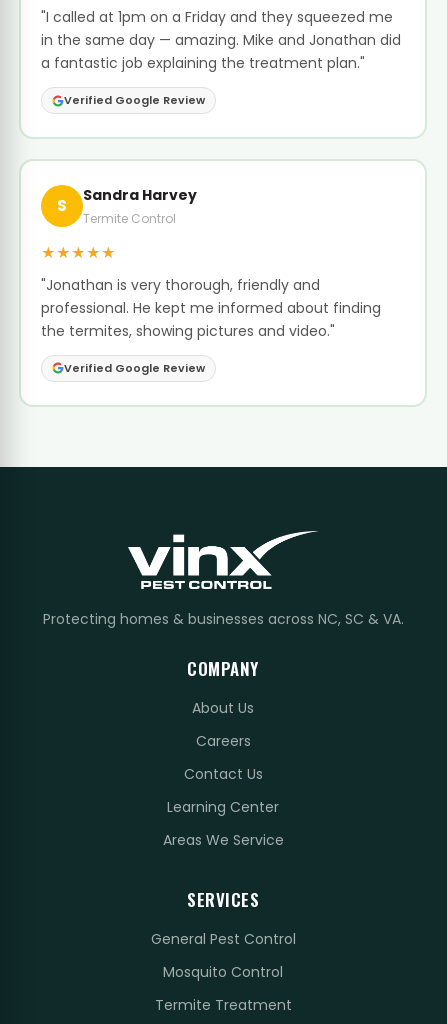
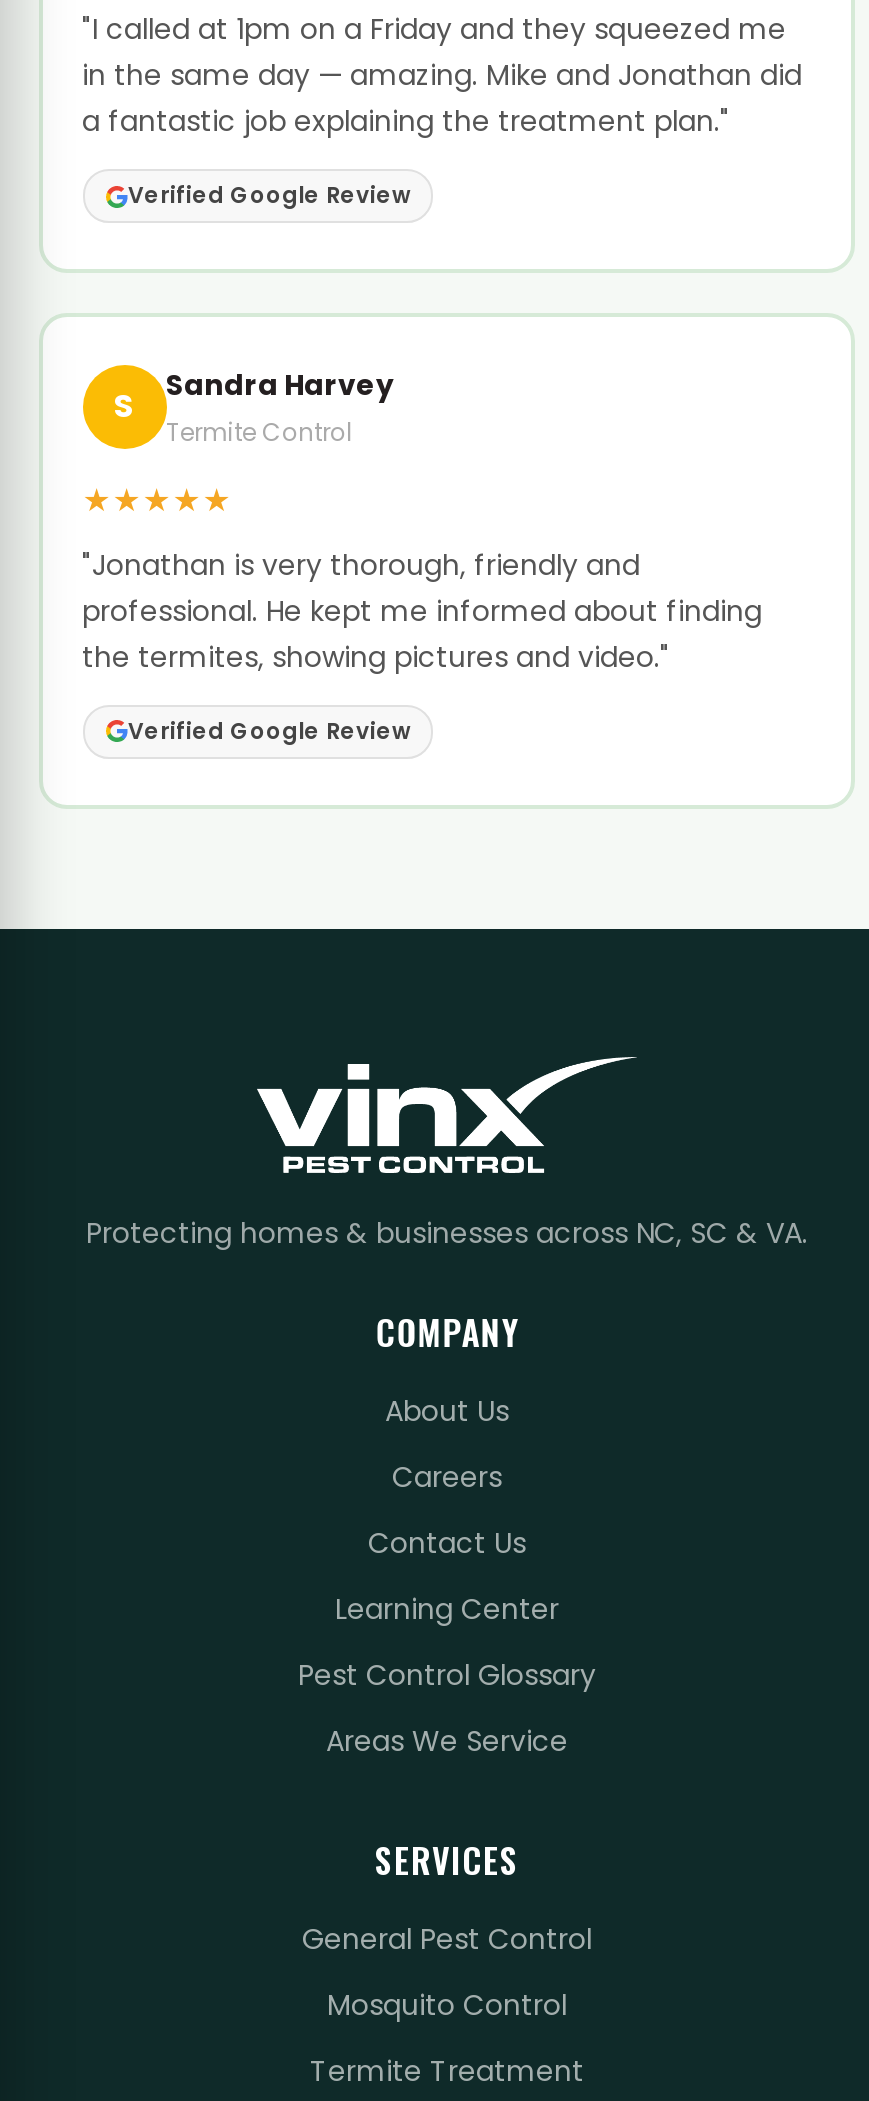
none -> [298,1655,596,1695] Pest Control Glossary

